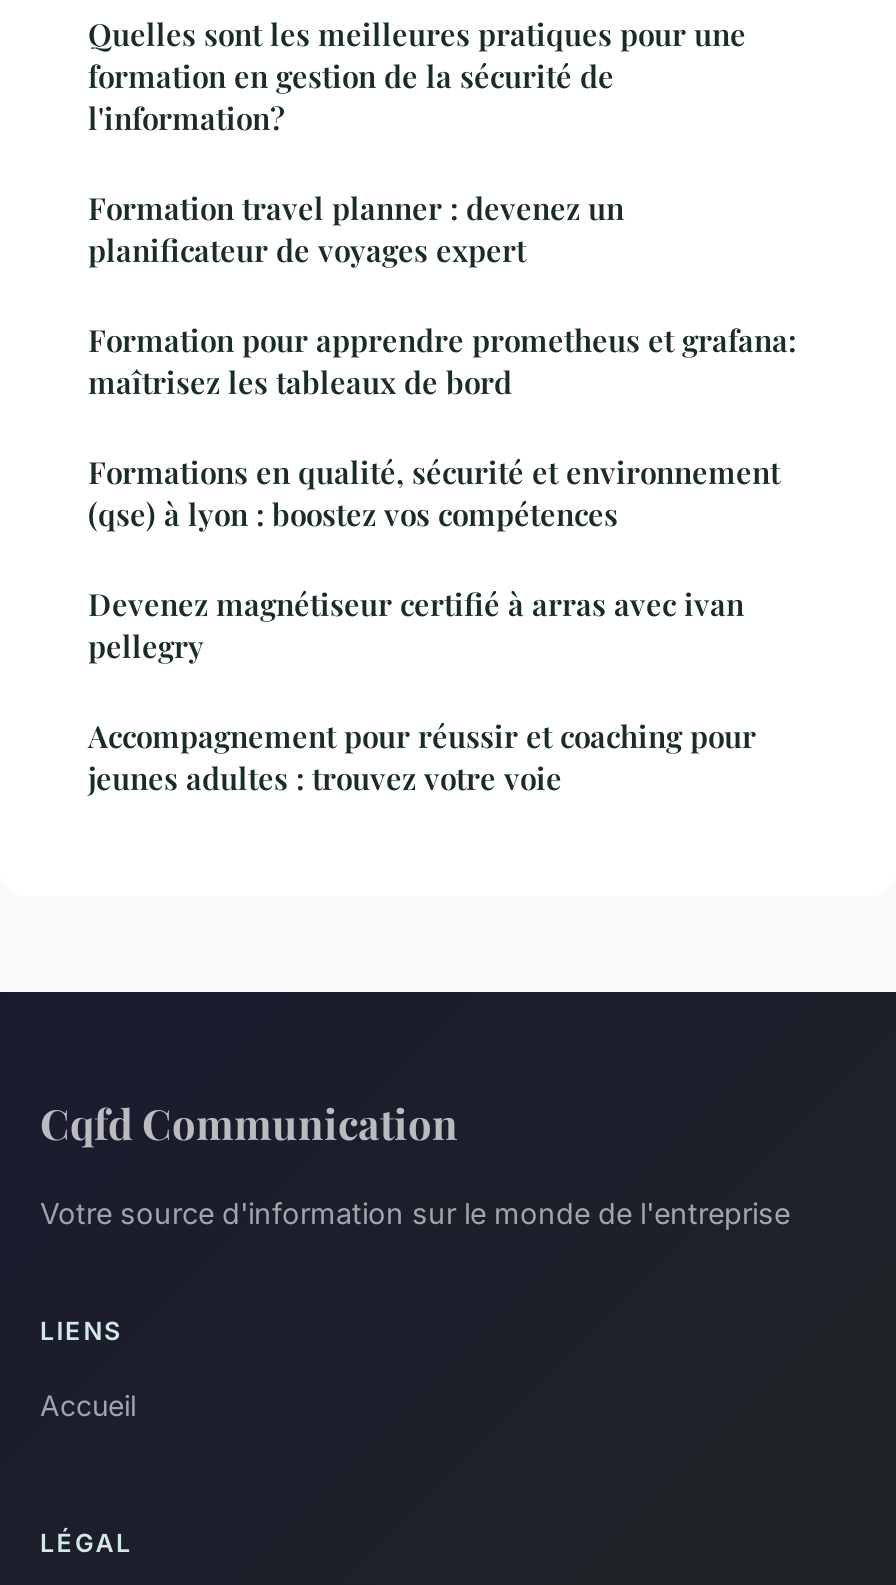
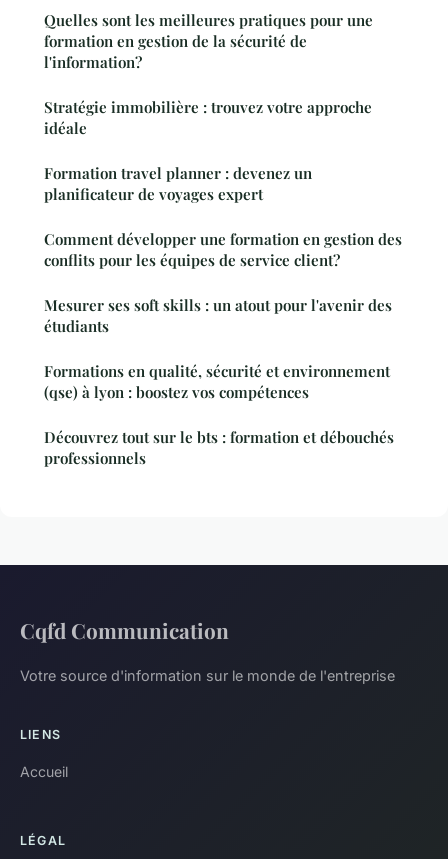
none -> [44,97,372,138] Stratégie immobilière : trouvez votre approche | idéale
[88,320,796,402] Formation pour apprendre prometheus et grafana: | maîtrisez les tableaux de bord -> [44,229,402,336] Comment développer une formation en gestion des | conflits pour les équipes de service client? | Mesurer ses soft skills : un atout pour l'avenir des | étudiants
moved [88,452,780,534] -> [44,361,390,402]: Formations en qualité, sécurité et environnement | (qse) à lyon : boostez vos compétences
[88,584,756,798] Devenez magnétiseur certifié à arras avec ivan | pellegry | Accompagnement pour réussir et coaching pour | jeunes adultes : trouvez votre voie -> [44,427,394,468] Découvrez tout sur le bts : formation et débouchés | professionnels

